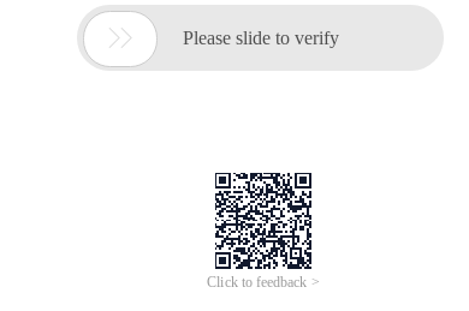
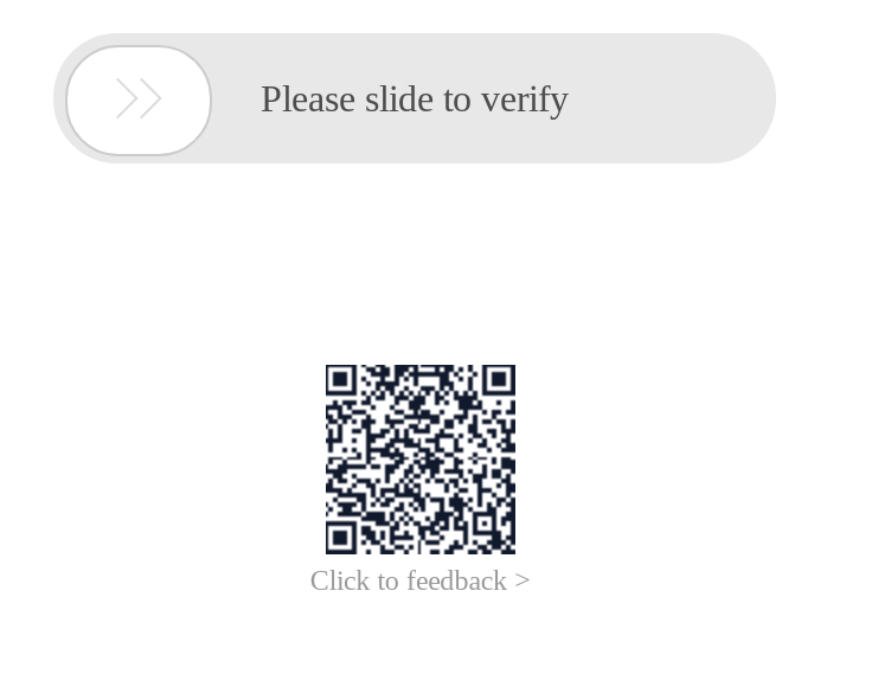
[216,179,311,270] [image] -> [326,377,515,557] [image]

